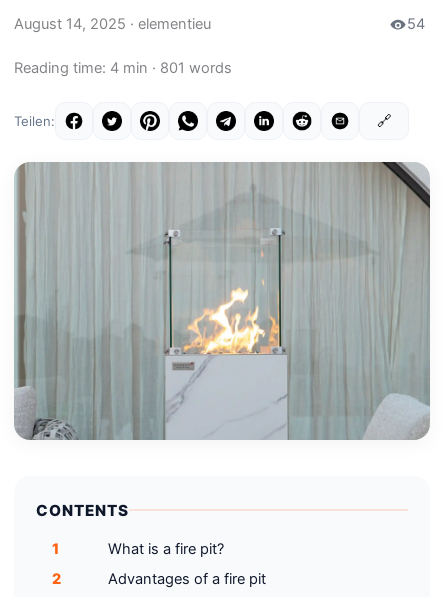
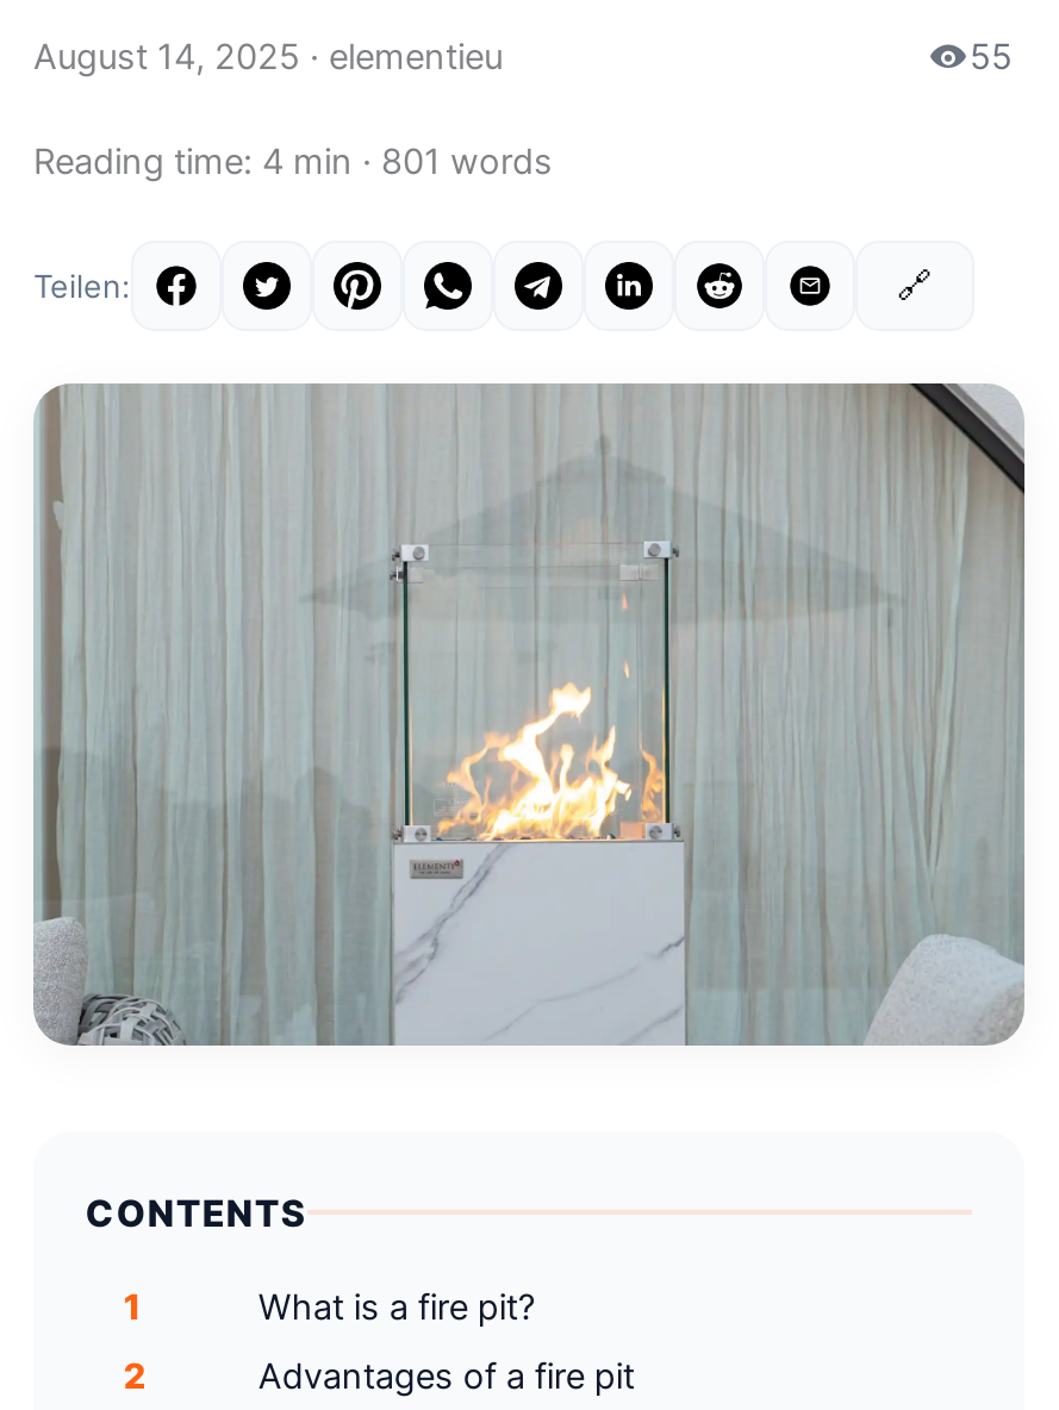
[407,15,425,33] 54 -> [970,35,1013,77] 55

